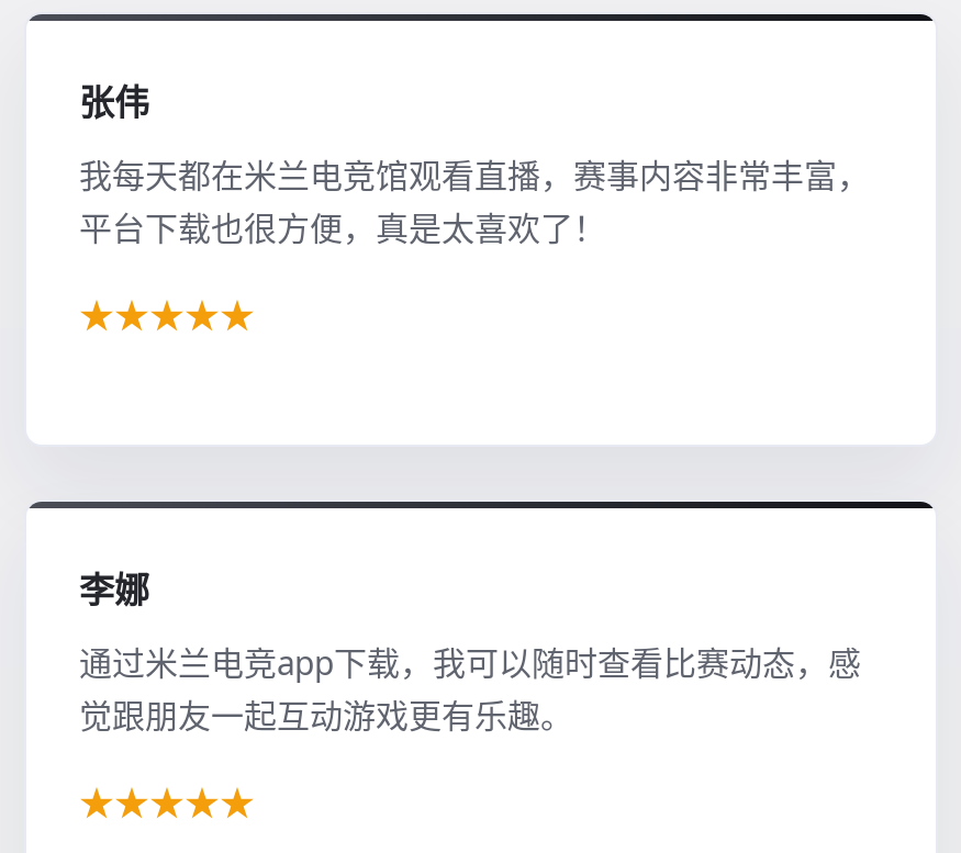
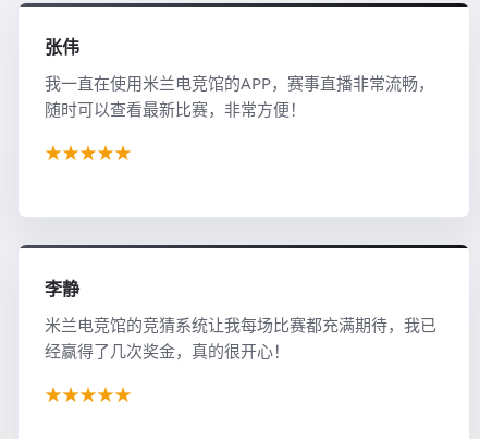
[79,153,870,250] 我每天都在米兰电竞馆观看直播，赛事内容非常丰富， | 平台下载也很方便，真是太喜欢了！ -> [45,72,434,120] 我一直在使用米兰电竞馆的APP，赛事直播非常流畅， | 随时可以查看最新比赛，非常方便！
[79,566,149,614] 李娜 -> [45,277,79,301] 李静
[79,640,861,737] 通过米兰电竞app下载，我可以随时查看比赛动态，感 | 觉跟朋友一起互动游戏更有乐趣。 -> [45,314,436,362] 米兰电竞馆的竞猜系统让我每场比赛都充满期待，我已 | 经赢得了几次奖金，真的很开心！

